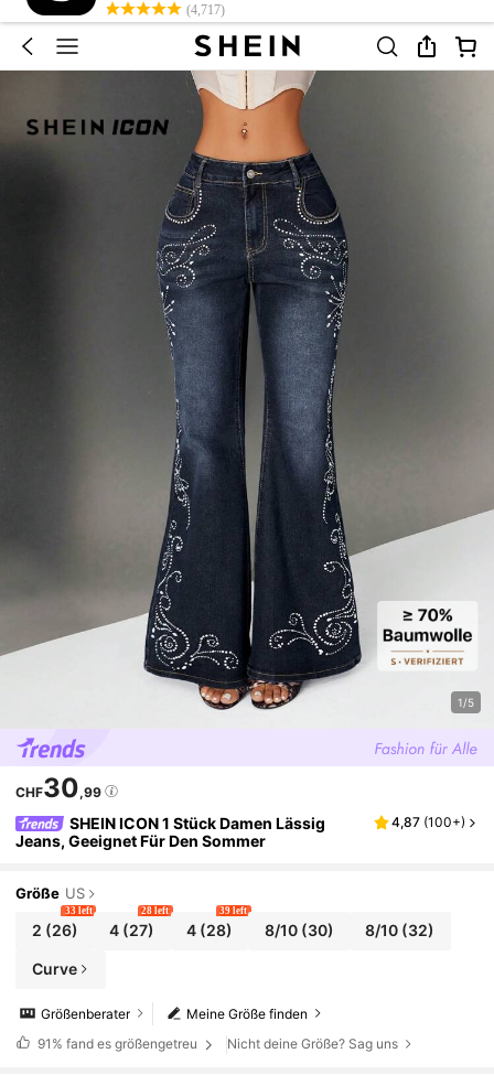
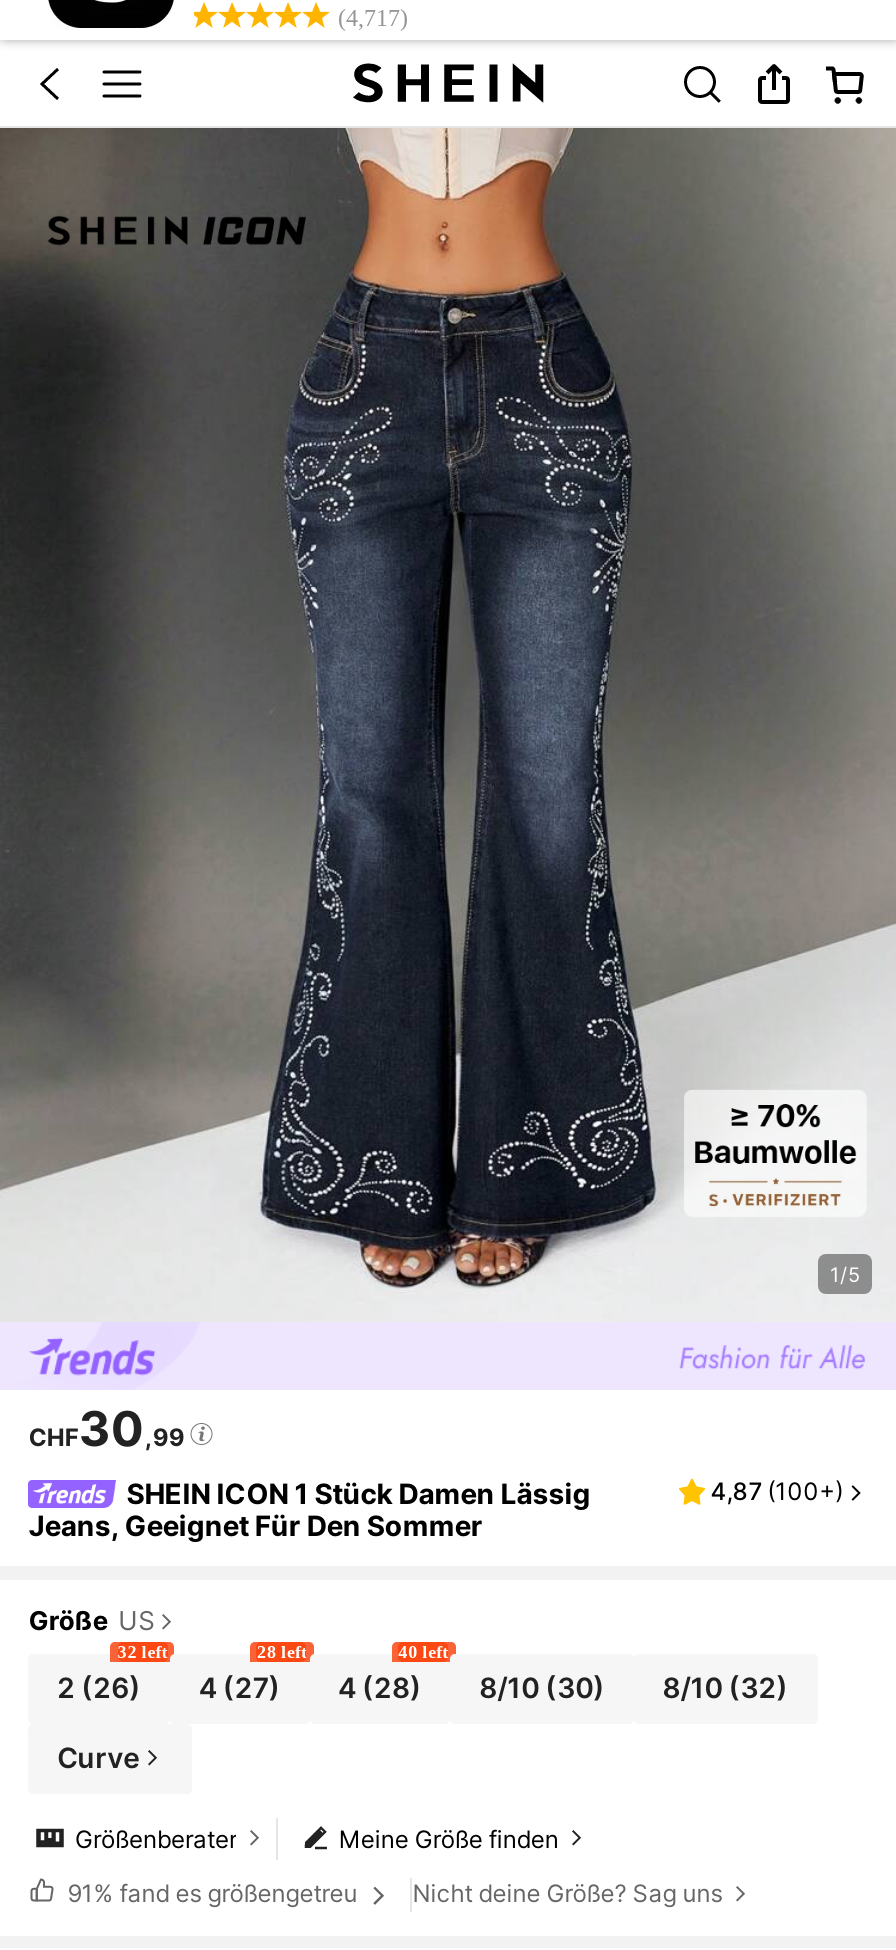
[65,905,92,916] 33 left -> [118,1641,168,1661] 32 left
[220,905,247,916] 39 left -> [398,1641,448,1661] 40 left

